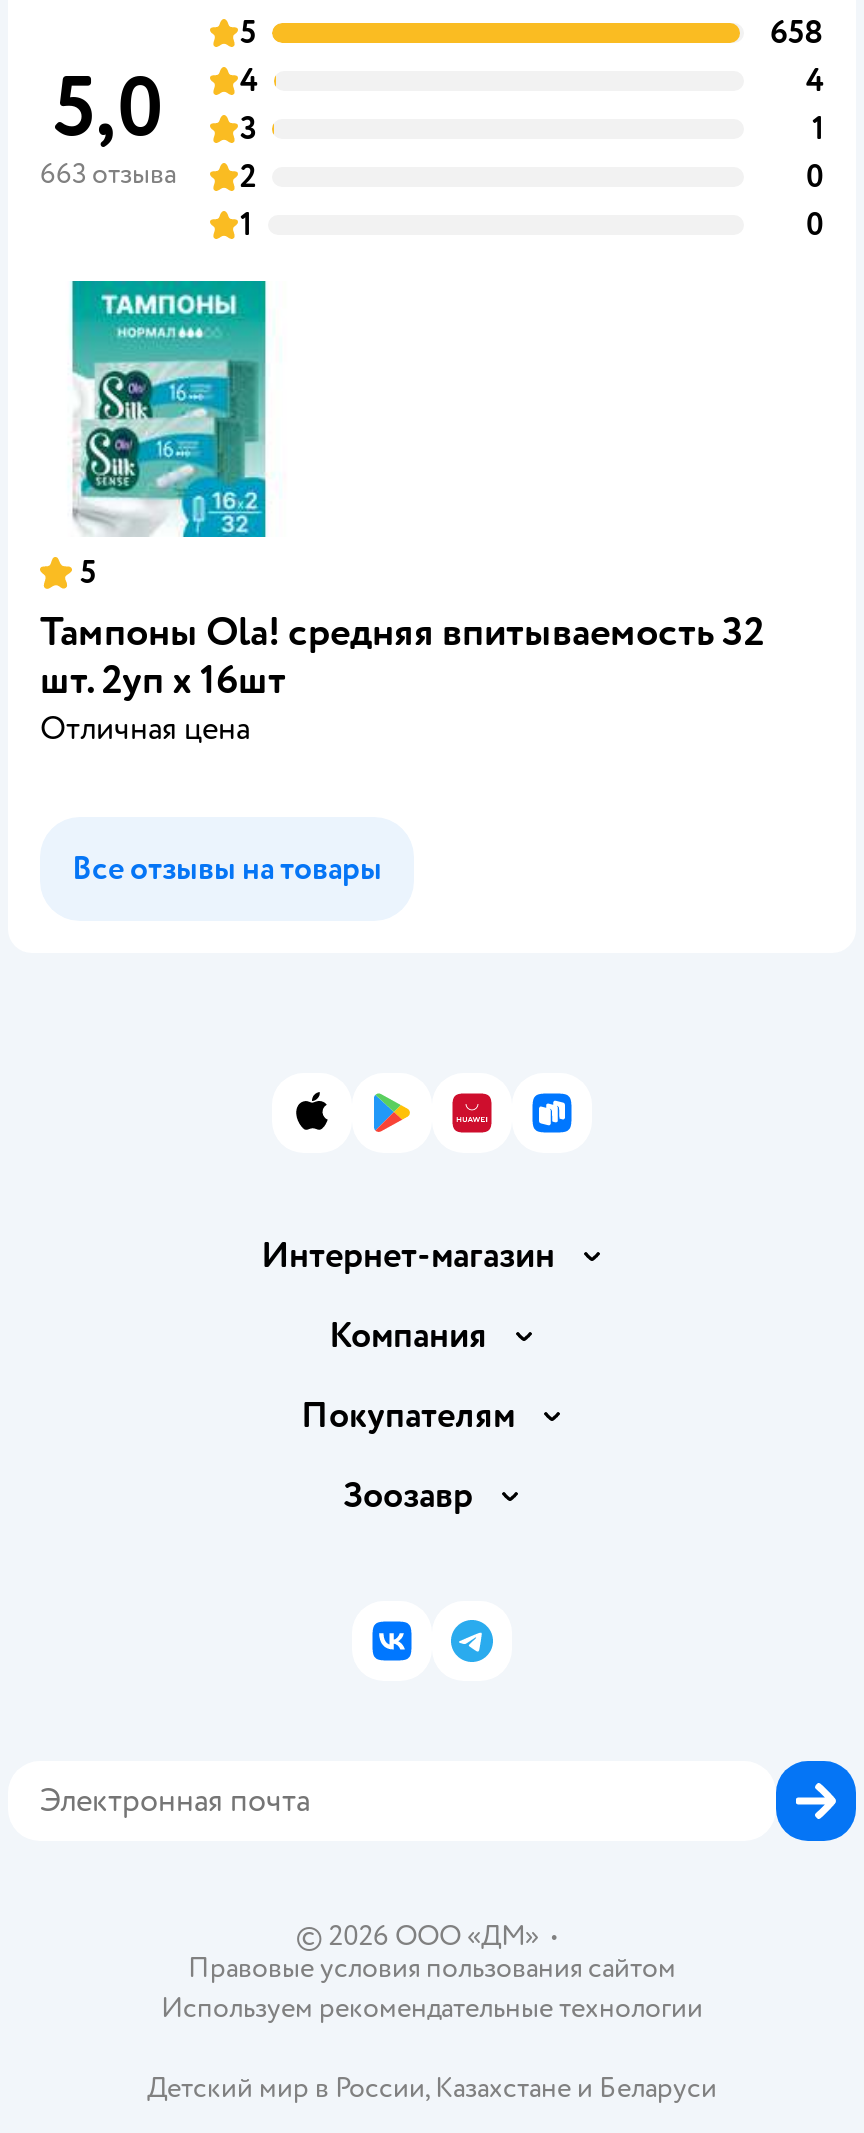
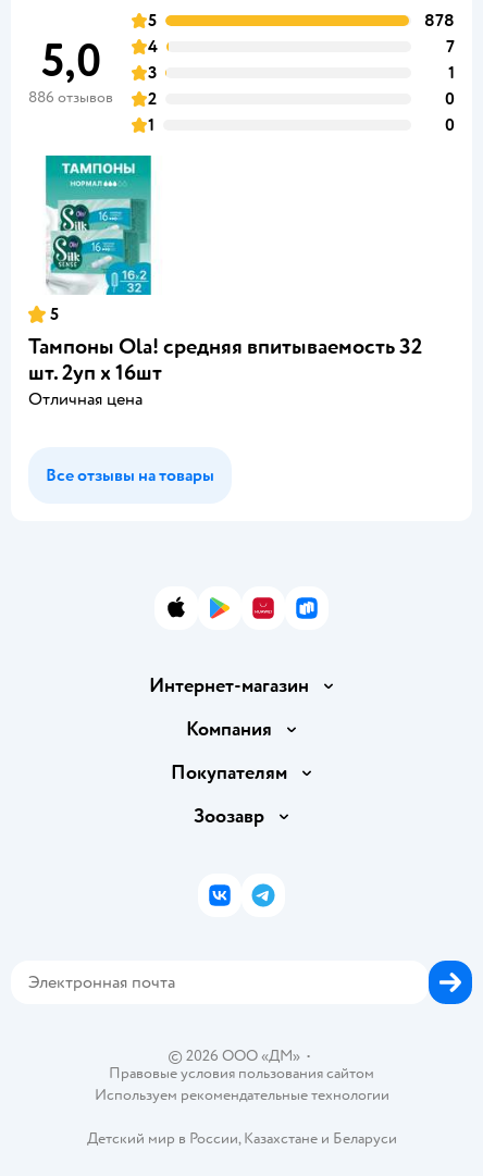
[770,13,824,53] 658 -> [424,10,455,32] 878
[806,61,824,101] 4 -> [446,36,455,58] 7
[40,157,256,197] 663 отзыва 2 -> [28,88,157,110] 886 отзывов 2

